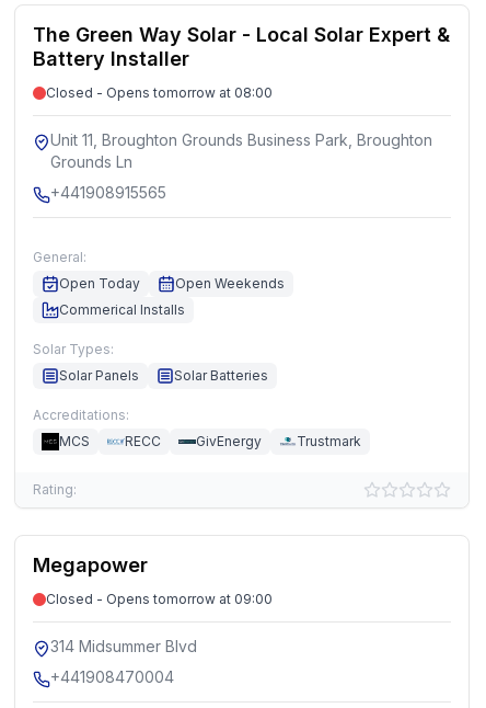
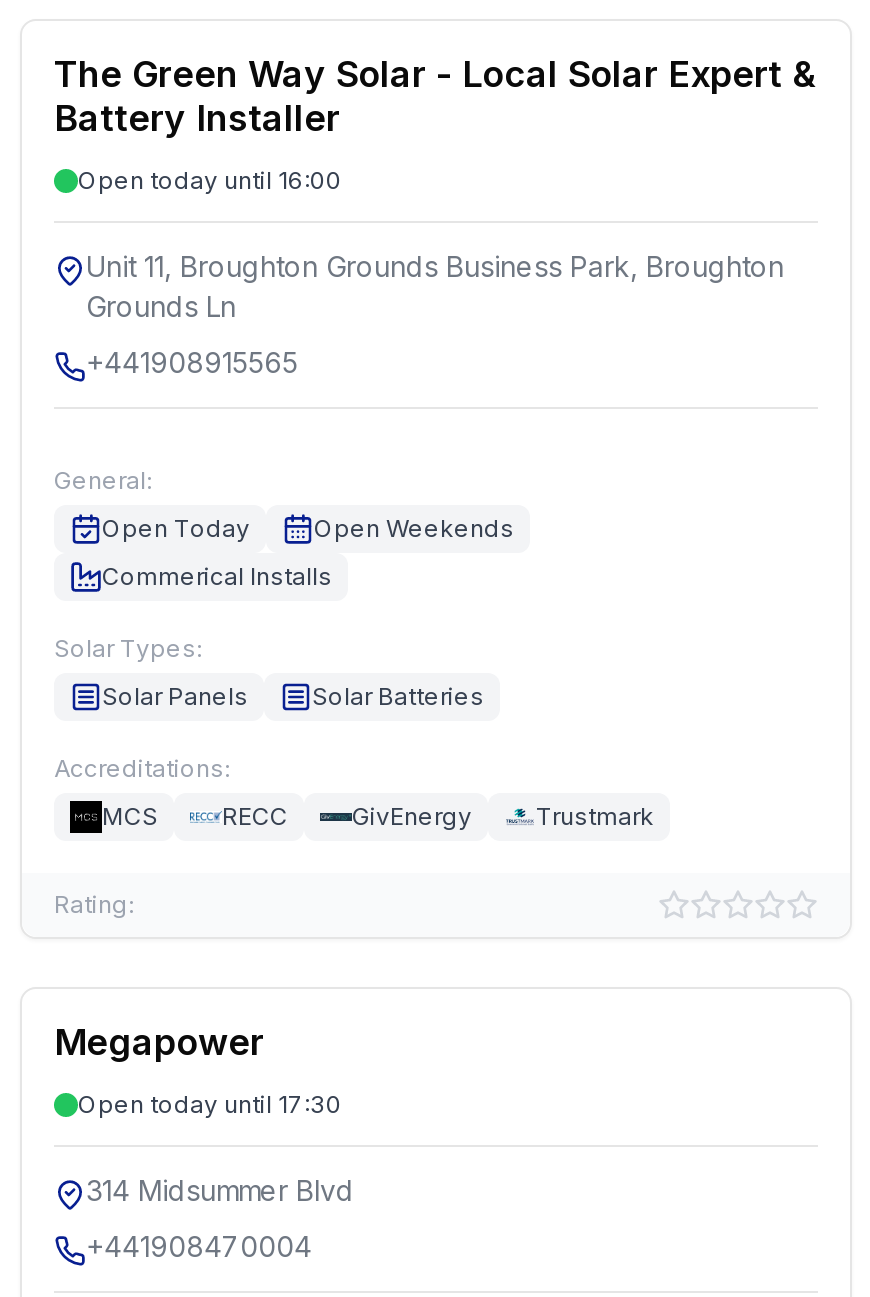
[46,84,273,101] Closed - Opens tomorrow at 08:00 -> [78,165,342,195] Open today until 16:00
[46,591,273,607] Closed - Opens tomorrow at 09:00 -> [78,1089,342,1119] Open today until 17:30

